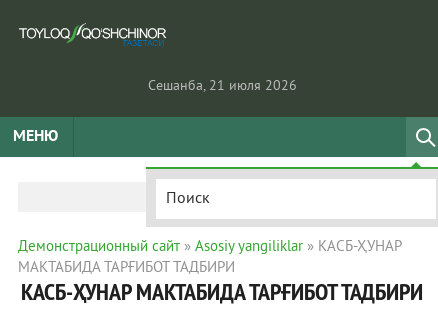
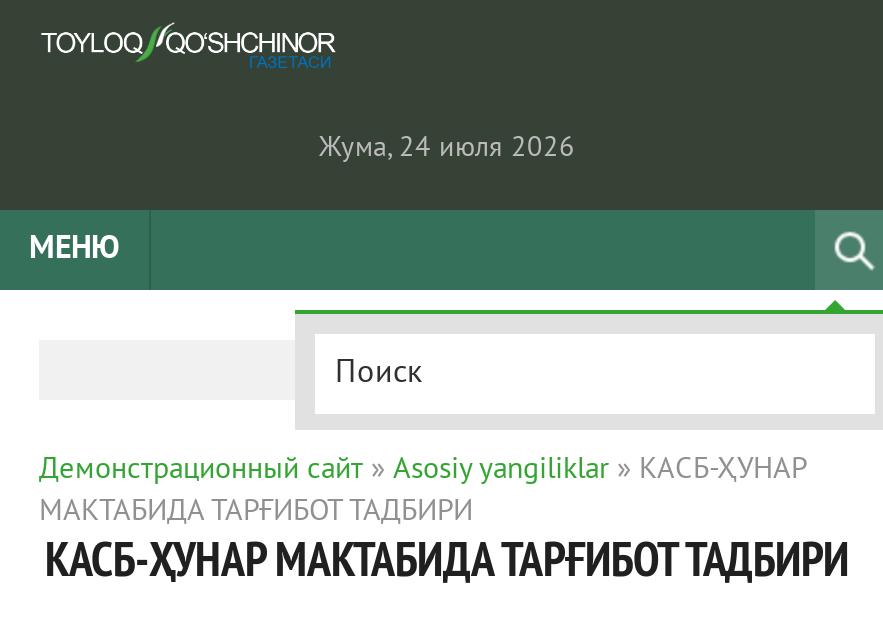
[147,78,296,95] Сешанба, 21 июля 2026 -> [319,133,575,167] Жума, 24 июля 2026

